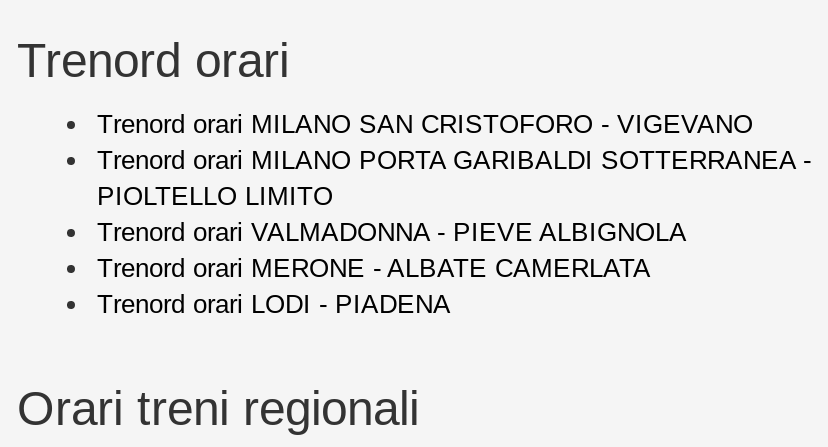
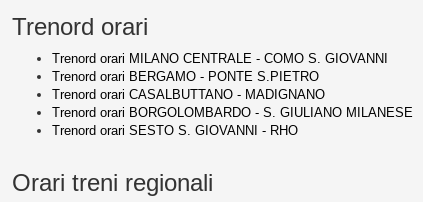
[97,109,811,319] Trenord orari MILANO SAN CRISTOFORO - VIGEVANO | Trenord orari MILANO PORTA GARIBALDI SOTTERRANEA - | PIOLTELLO LIMITO | Trenord orari VALMADONNA - PIEVE ALBIGNOLA | Trenord orari MERONE - ALBATE CAMERLATA | Trenord orari LODI - PIADENA -> [52,51,413,138] Trenord orari MILANO CENTRALE - COMO S. GIOVANNI | Trenord orari BERGAMO - PONTE S.PIETRO | Trenord orari CASALBUTTANO - MADIGNANO | Trenord orari BORGOLOMBARDO - S. GIULIANO MILANESE | Trenord orari SESTO S. GIOVANNI - RHO

